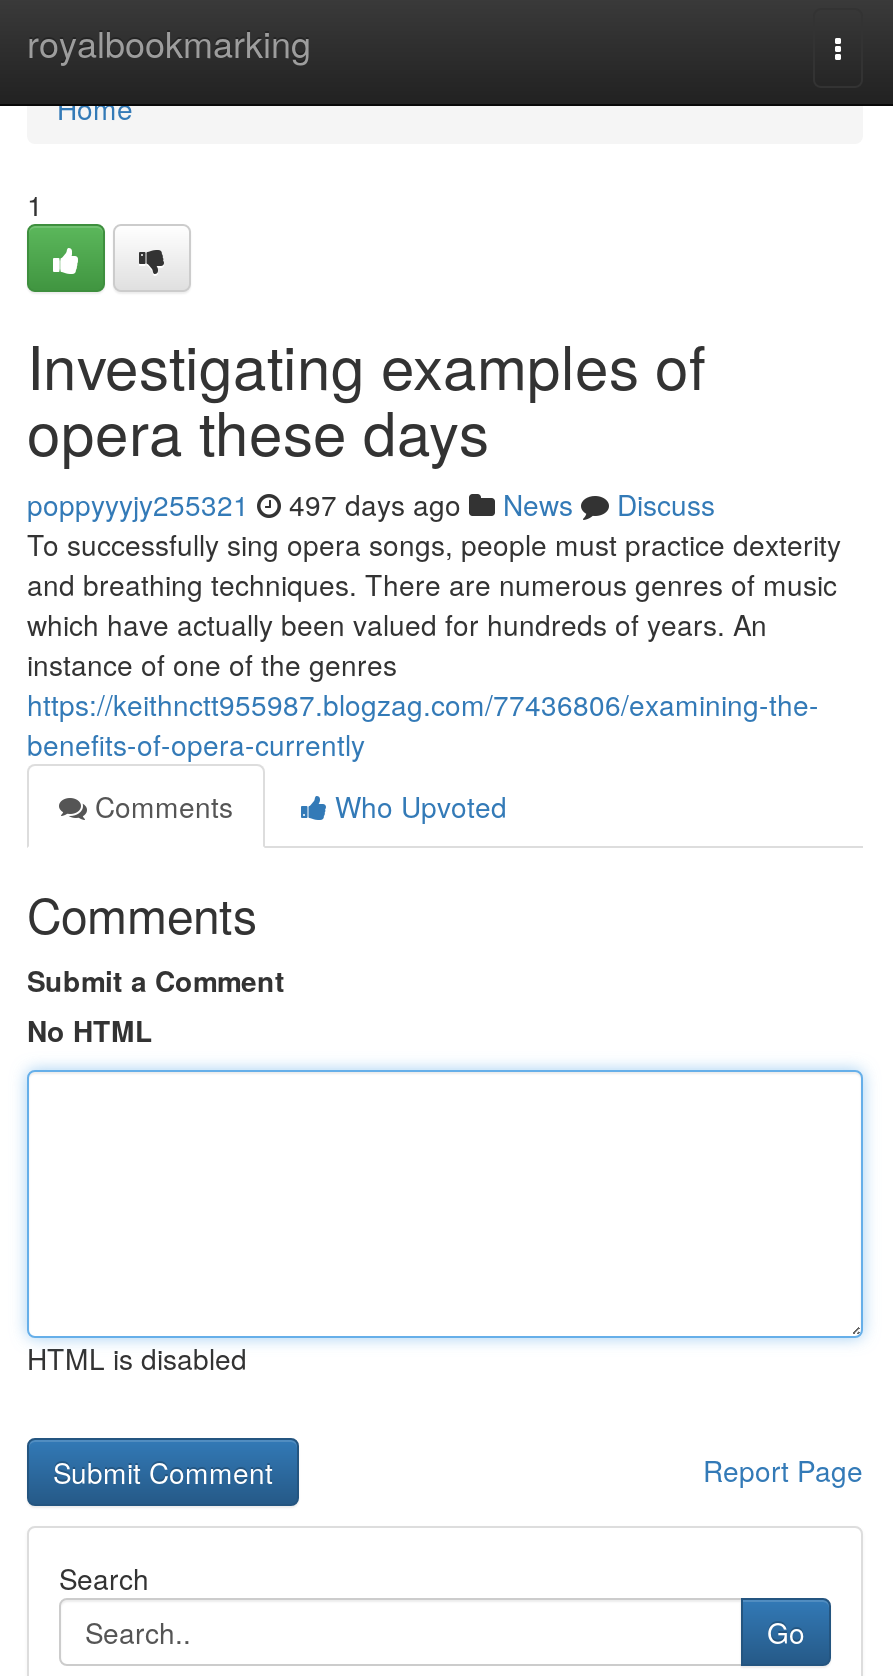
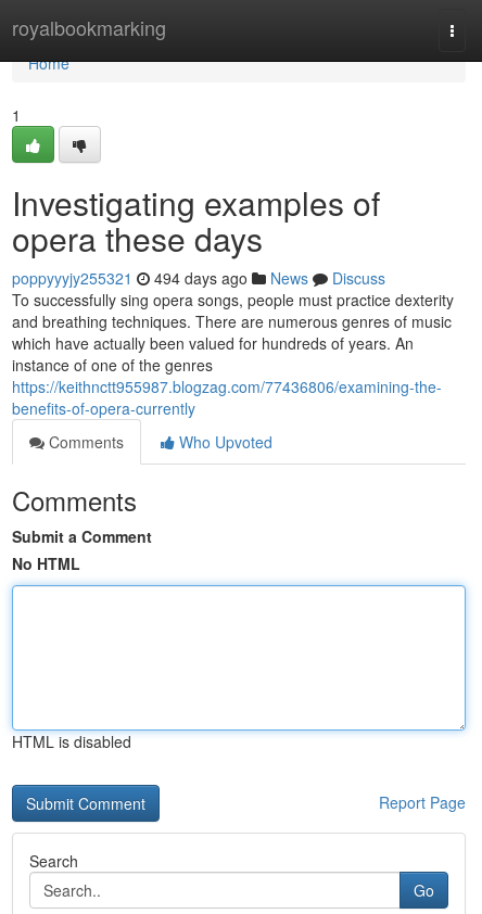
[27,484,715,524] poppyyyjy255321 497 days ago News Discuss -> [12,267,385,289] poppyyyjy255321 494 days ago News Discuss

